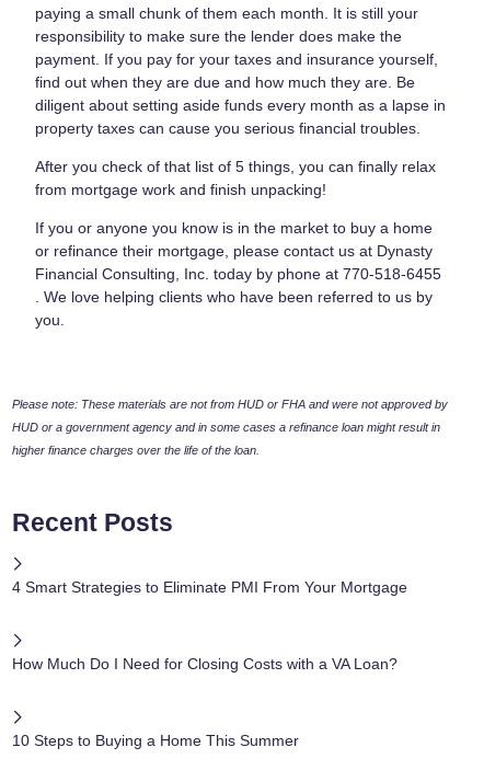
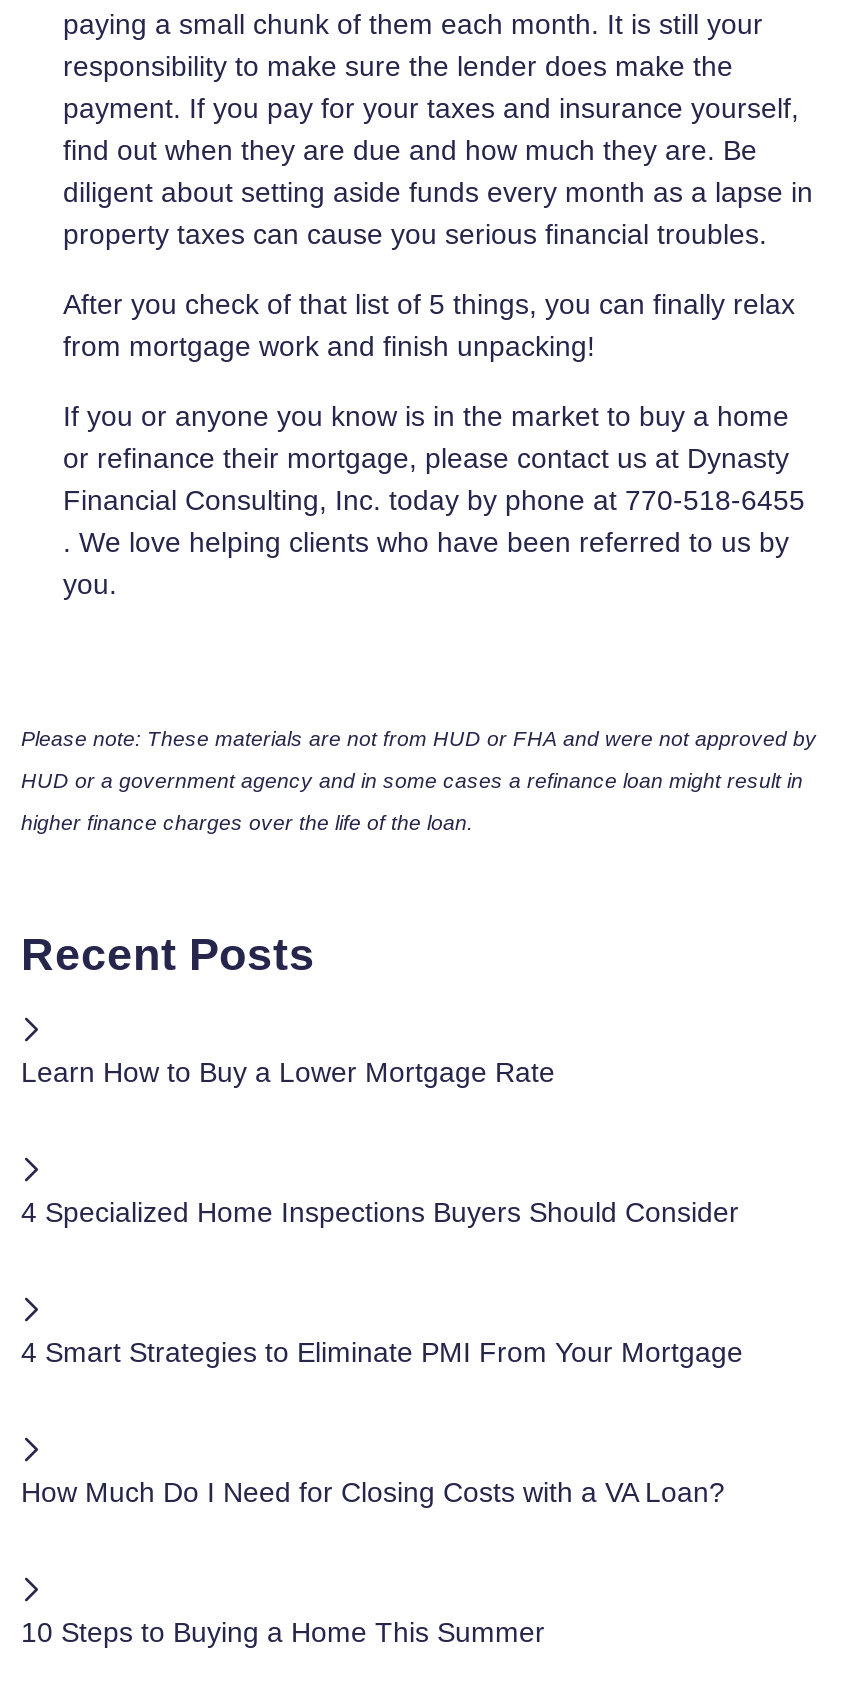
none -> [21,1057,555,1089] Learn How to Buy a Lower Mortgage Rate
none -> [21,1197,739,1229] 4 Specialized Home Inspections Buyers Should Consider

